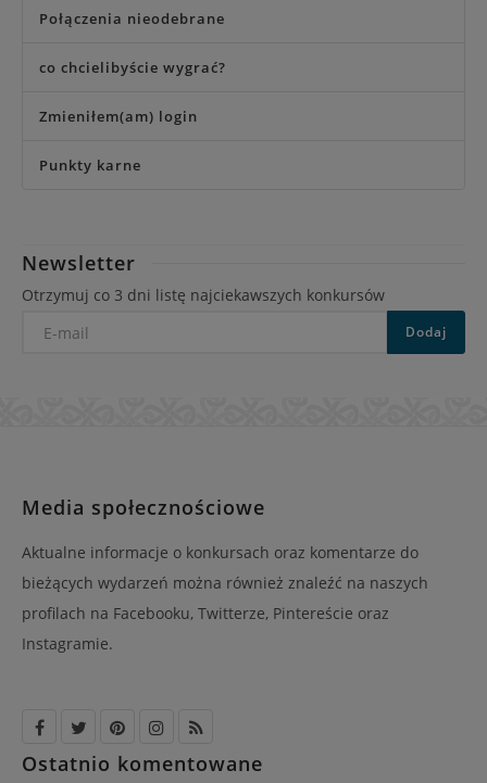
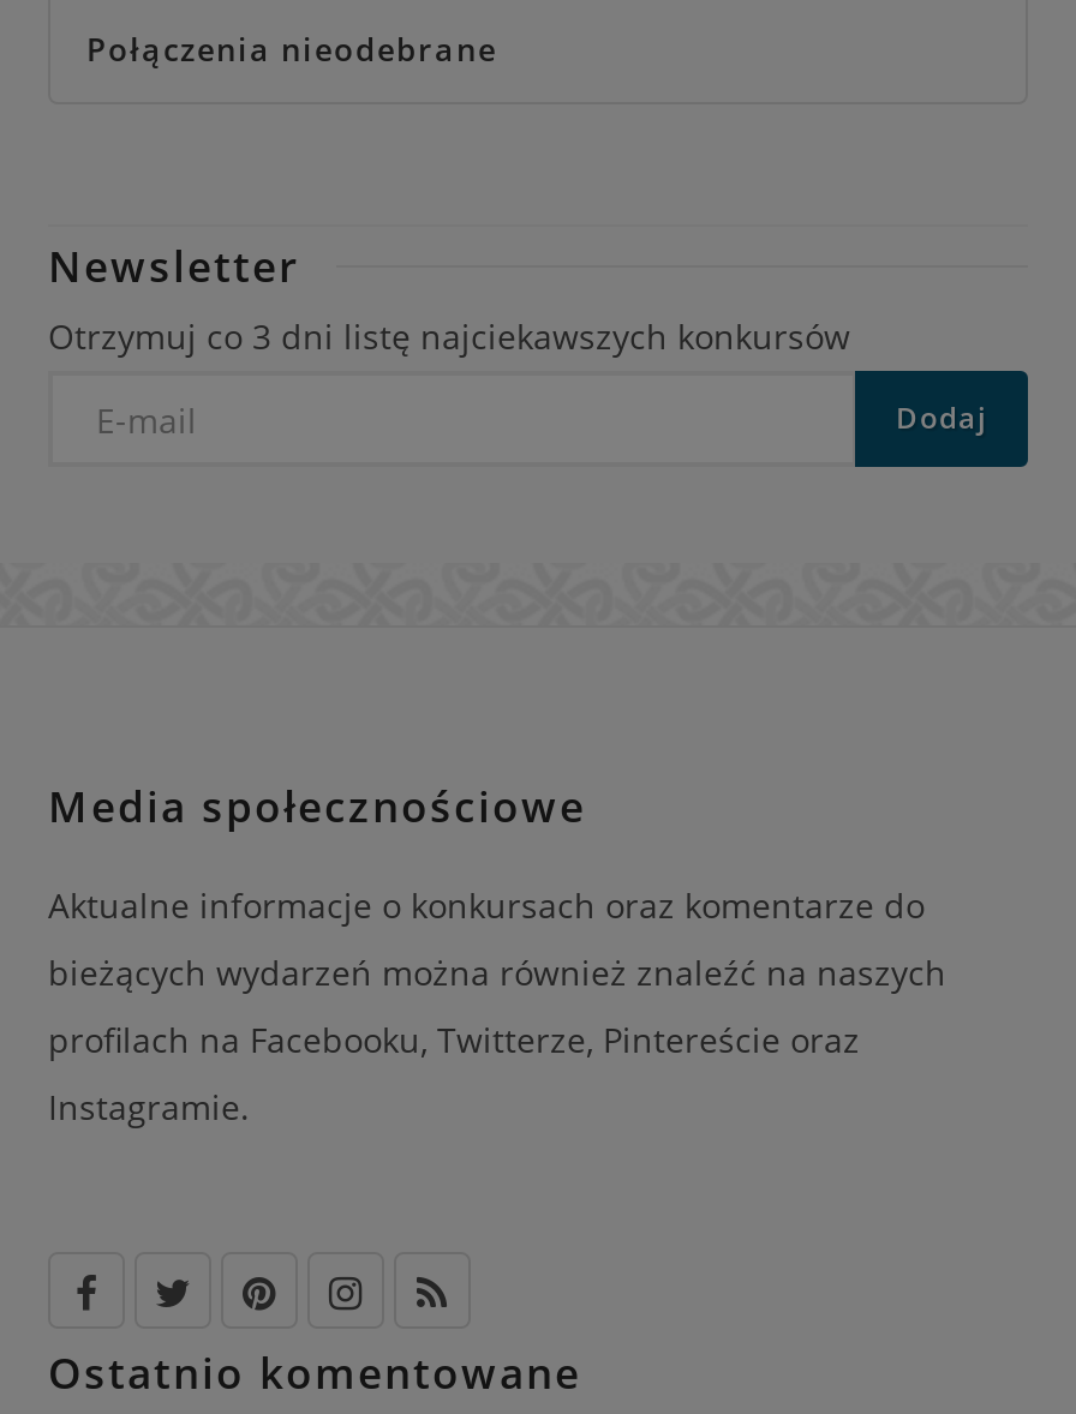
[39,58,226,175] co chcielibyście wygrać? | Zmieniłem(am) login | Punkty karne -> none

